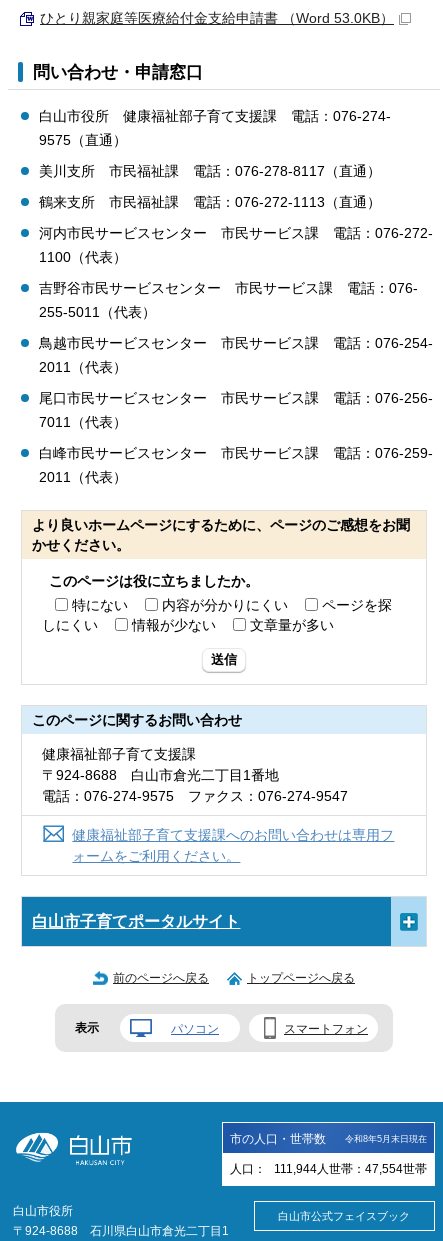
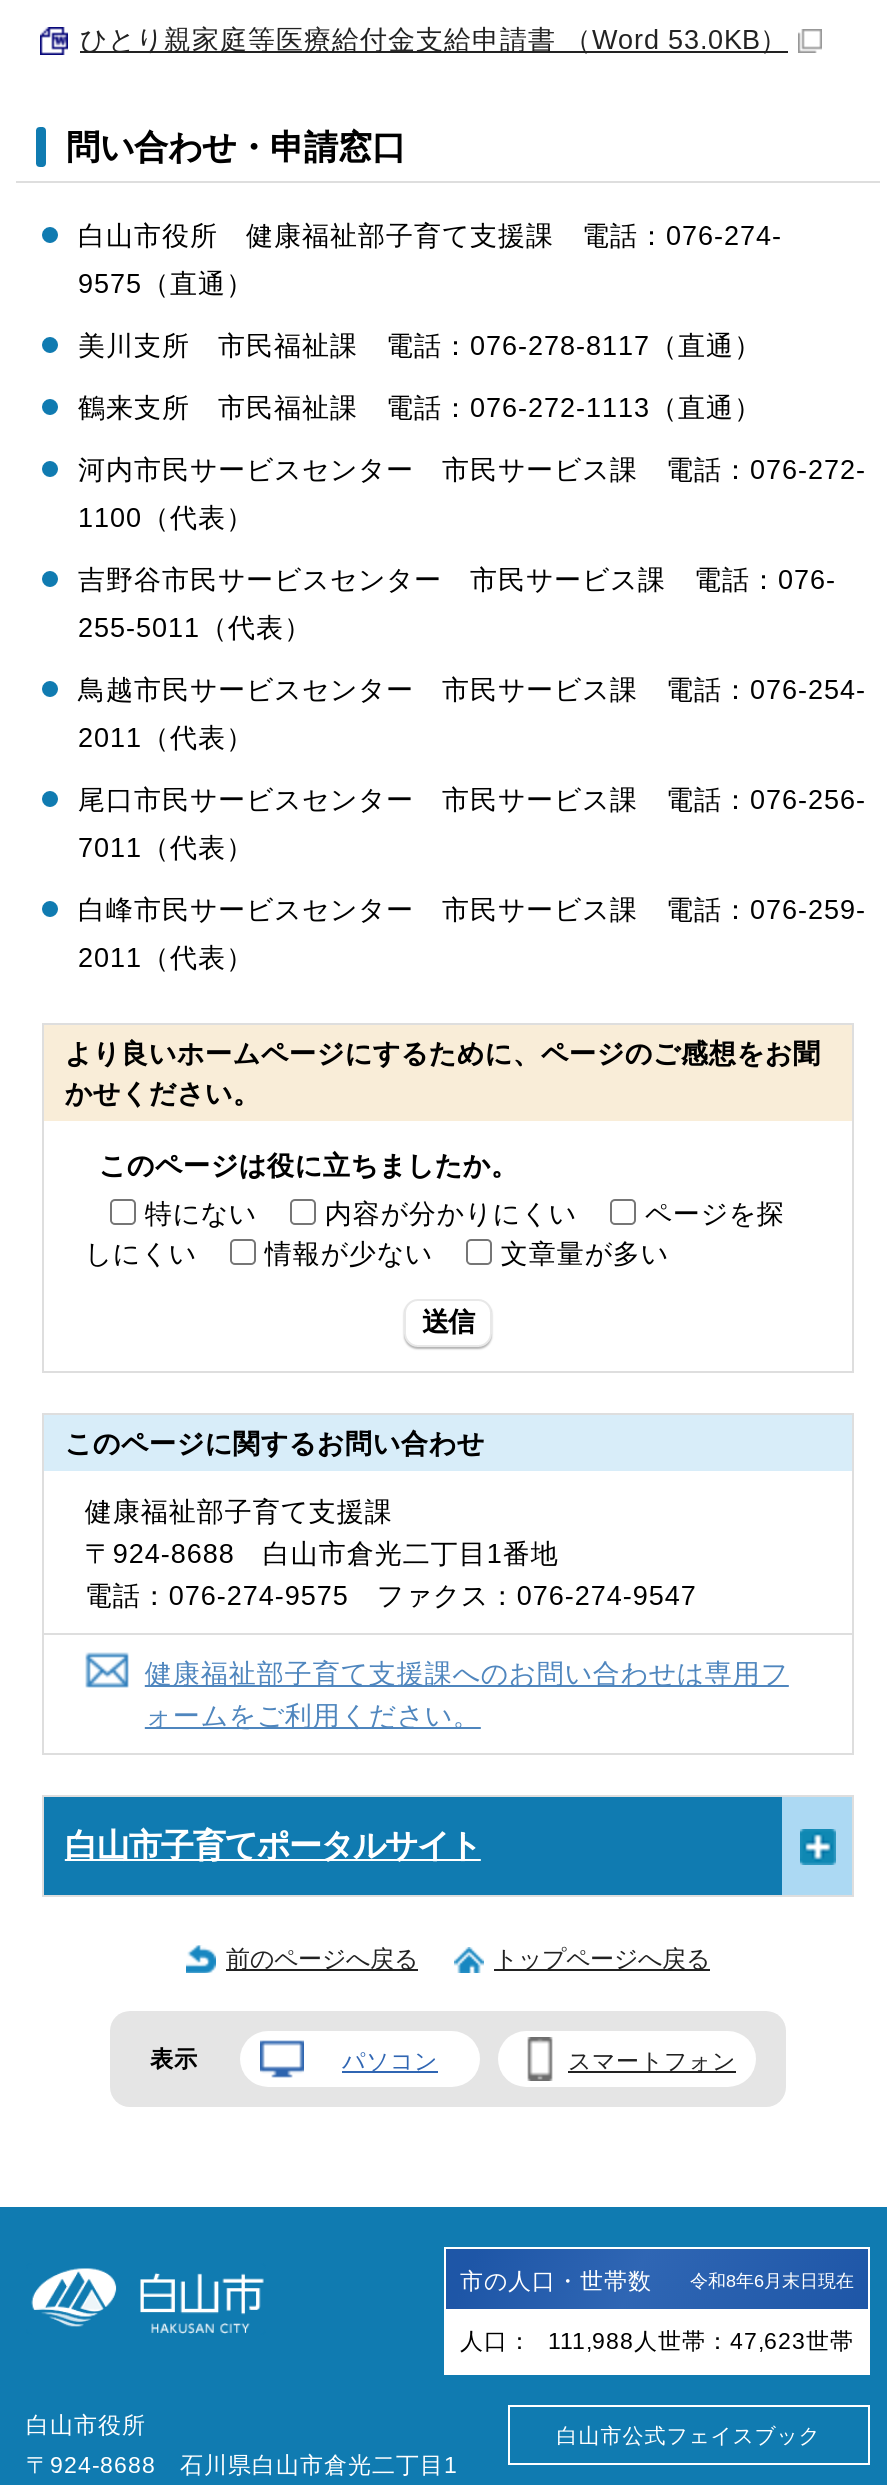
[345,1134,427,1144] 令和8年5月末日現在 -> [690,2270,854,2290] 令和8年6月末日現在
[230,1163,427,1175] 人口： 111,944人世帯：47,554世帯 -> [460,2328,854,2352] 人口： 111,988人世帯：47,623世帯

